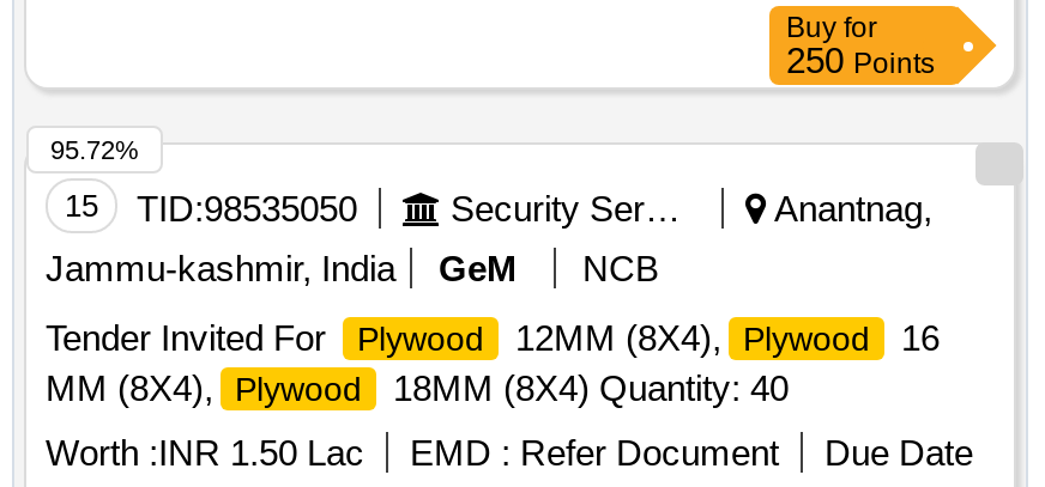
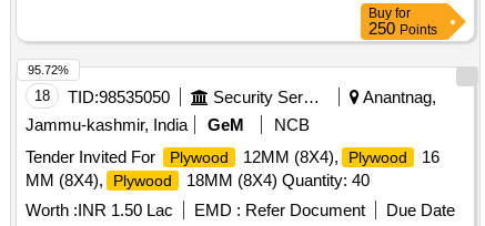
[65,188,357,229] 15 TID:98535050 -> [34,88,170,107] 18 TID:98535050

